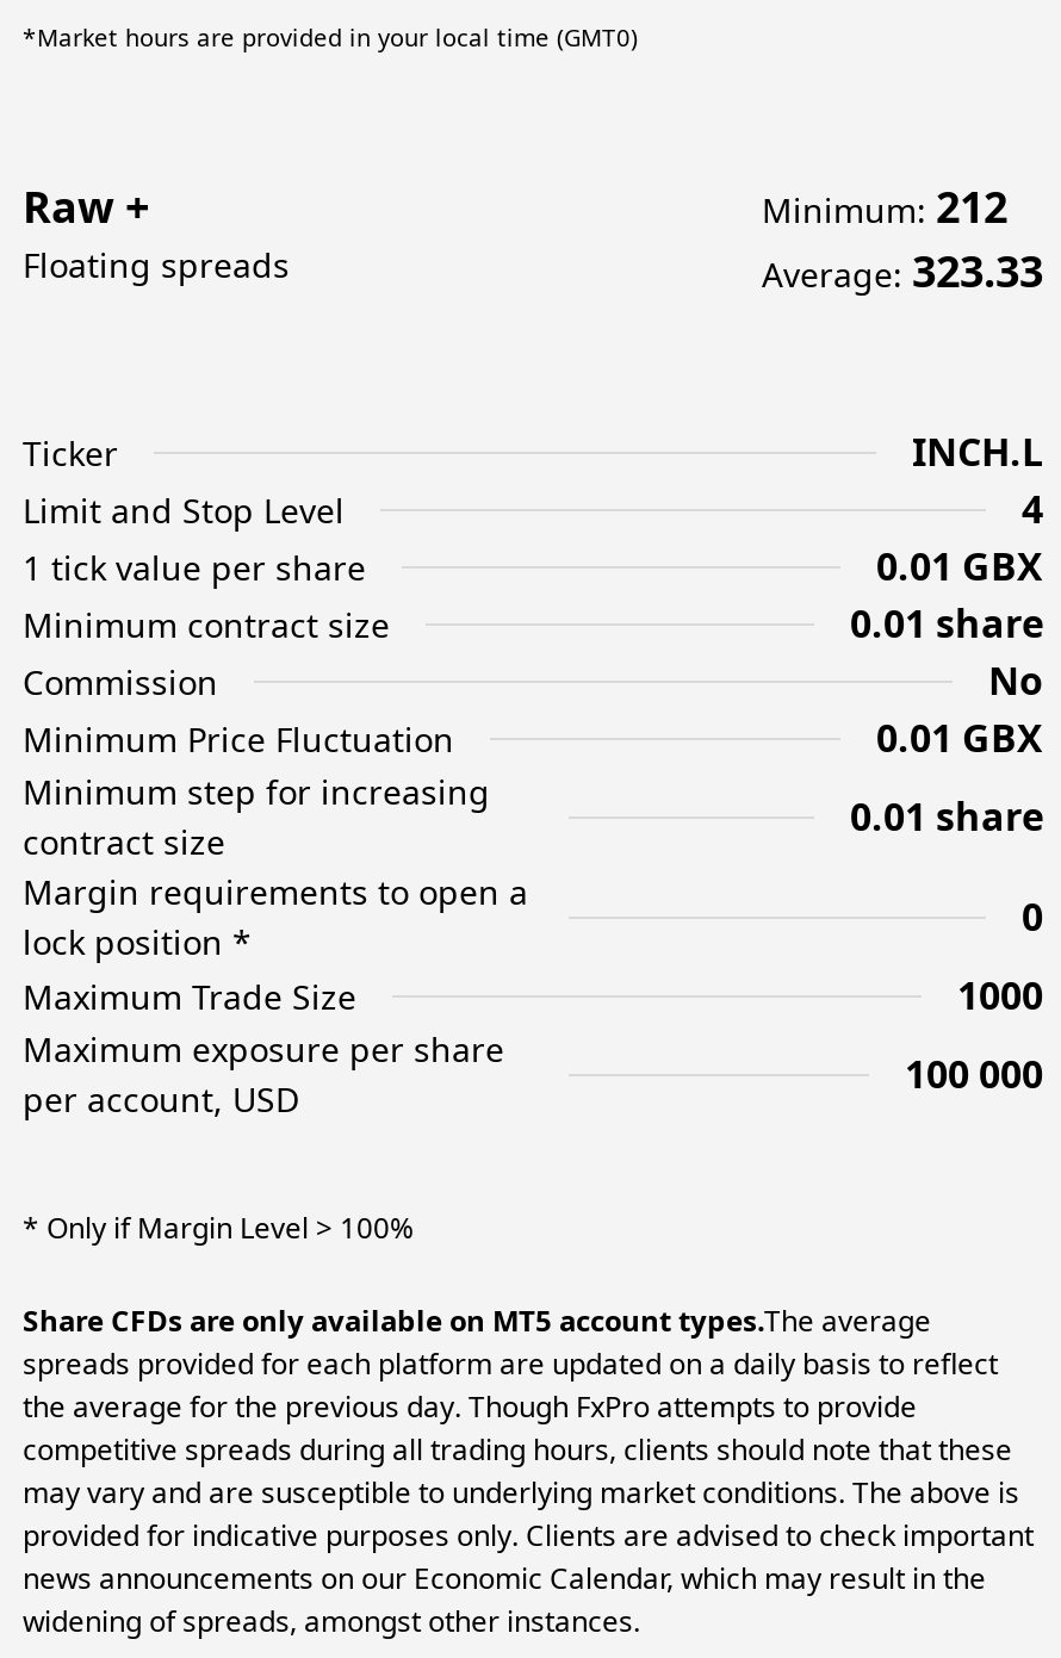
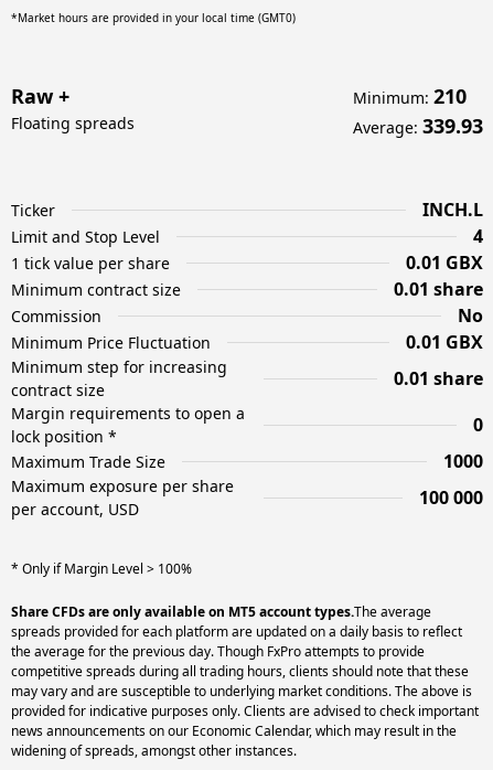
[762,178,1007,235] Minimum: 212 -> [353,83,467,109] Minimum: 210
[762,242,1043,299] Average: 323.33 -> [353,113,483,139] Average: 339.93

